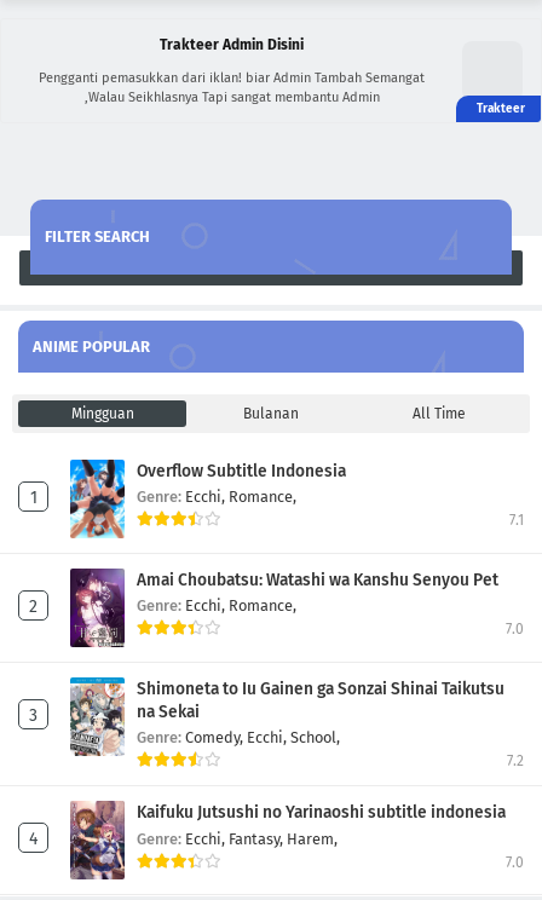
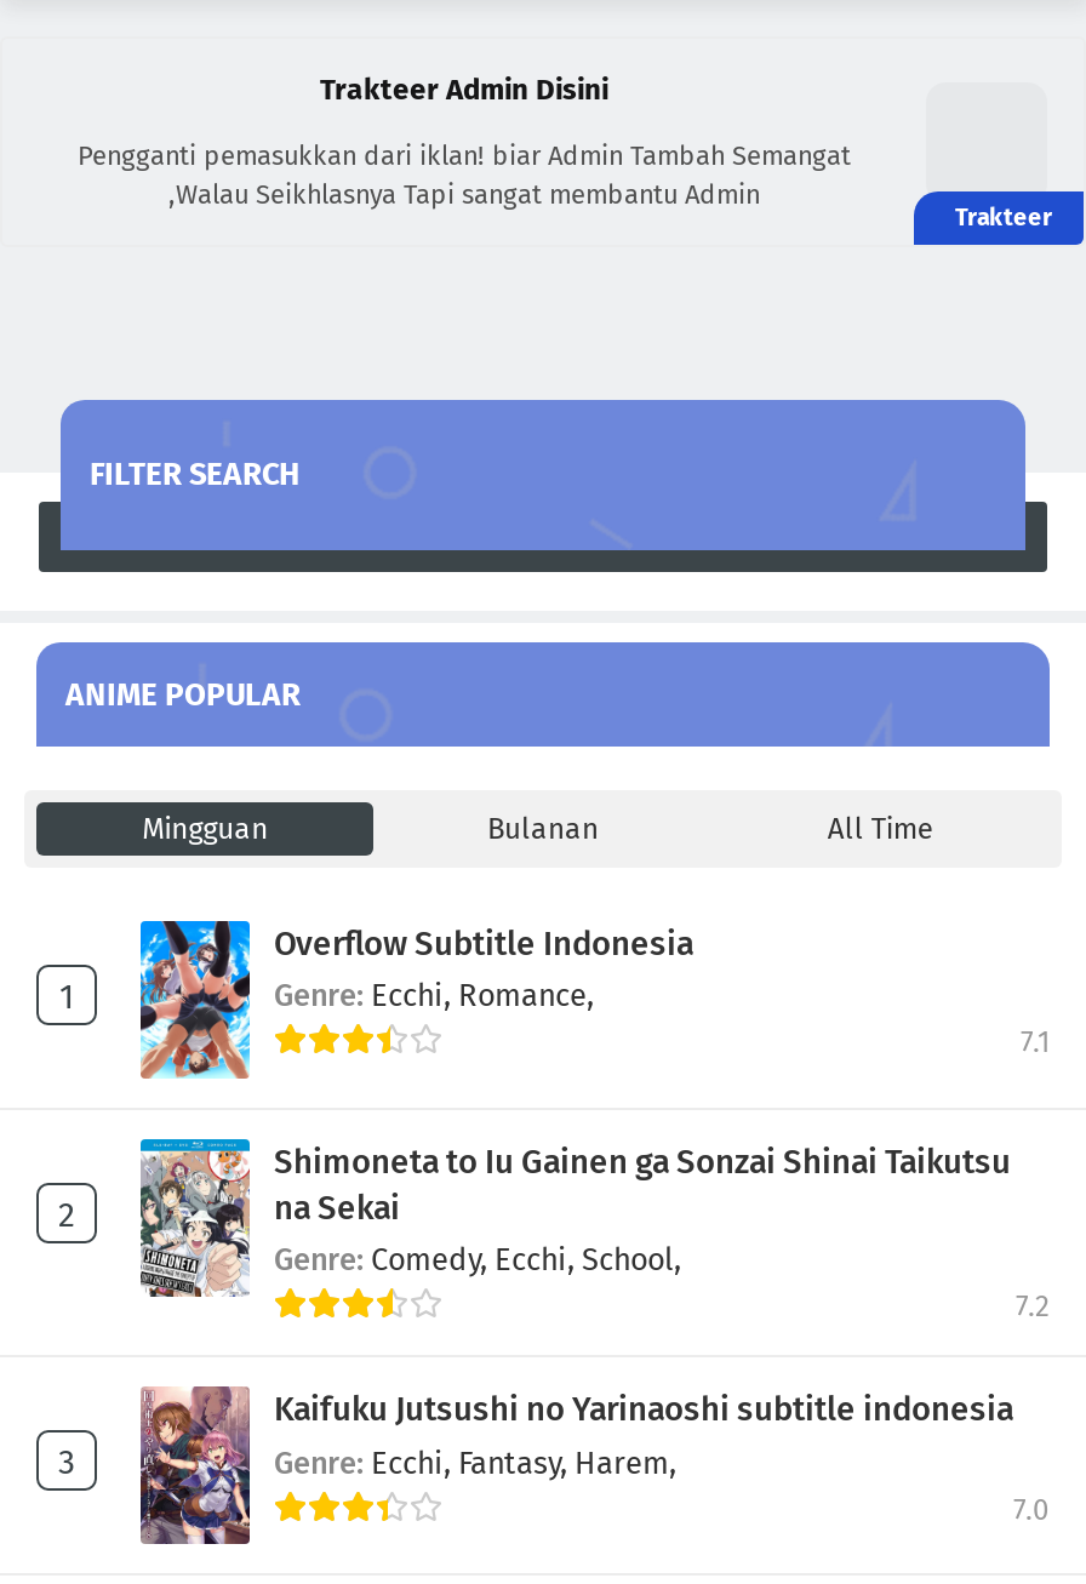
[69,567,524,648] [image] | Amai Choubatsu: Watashi wa Kanshu Senyou Pet | Genre: Ecchi, Romance, | 7.0 -> none

